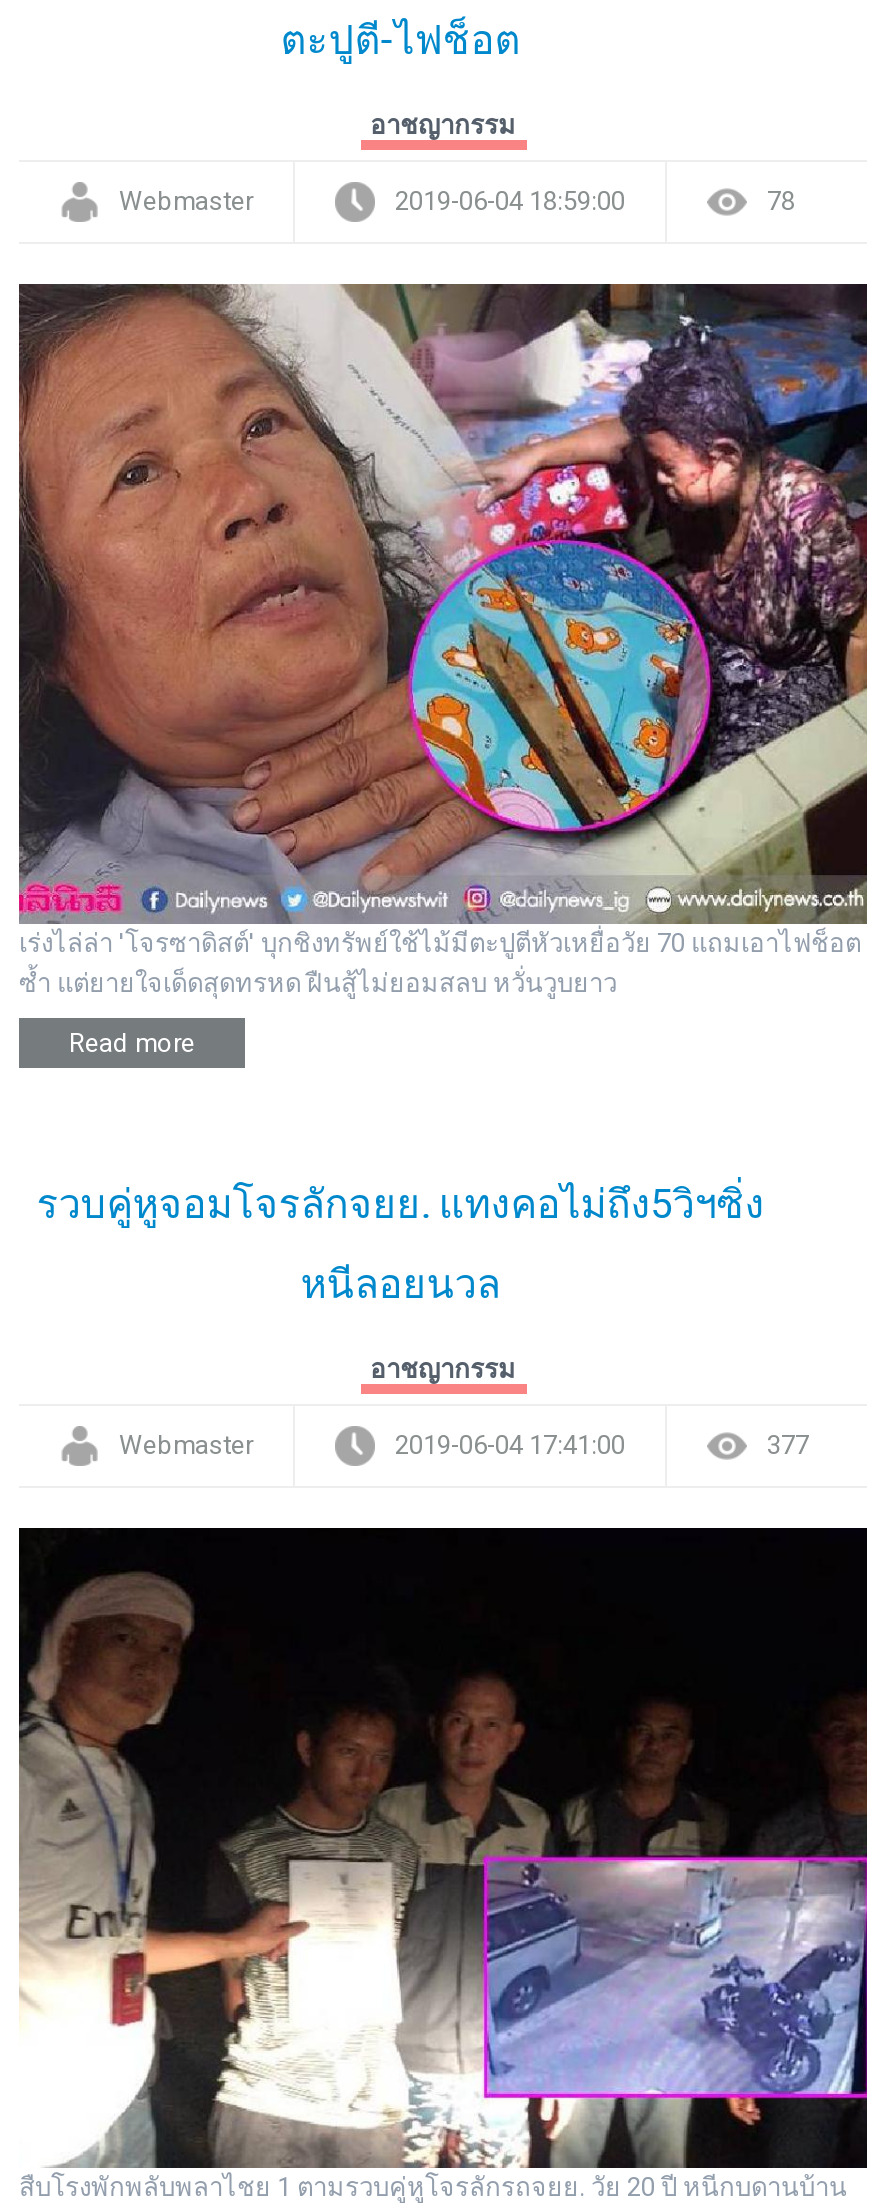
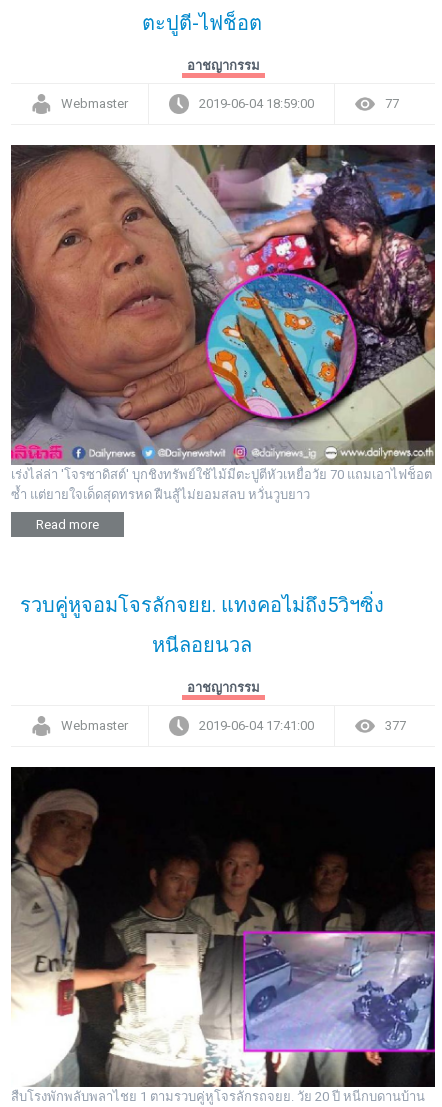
[767,185,795,215] 78 -> [385,96,399,111] 77

